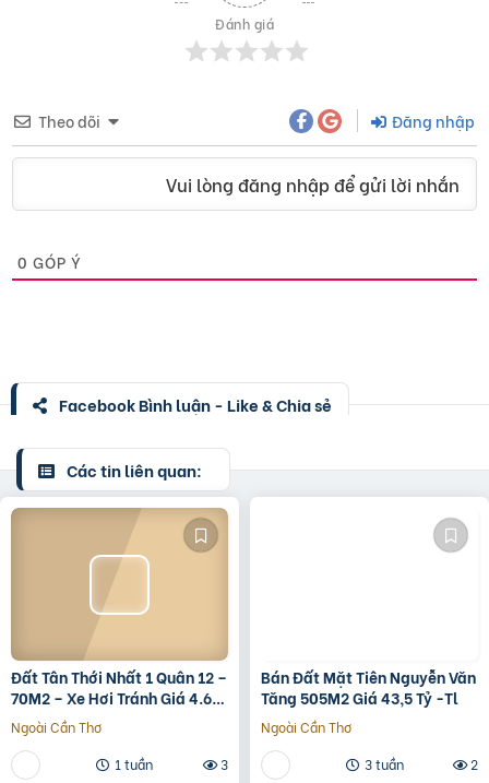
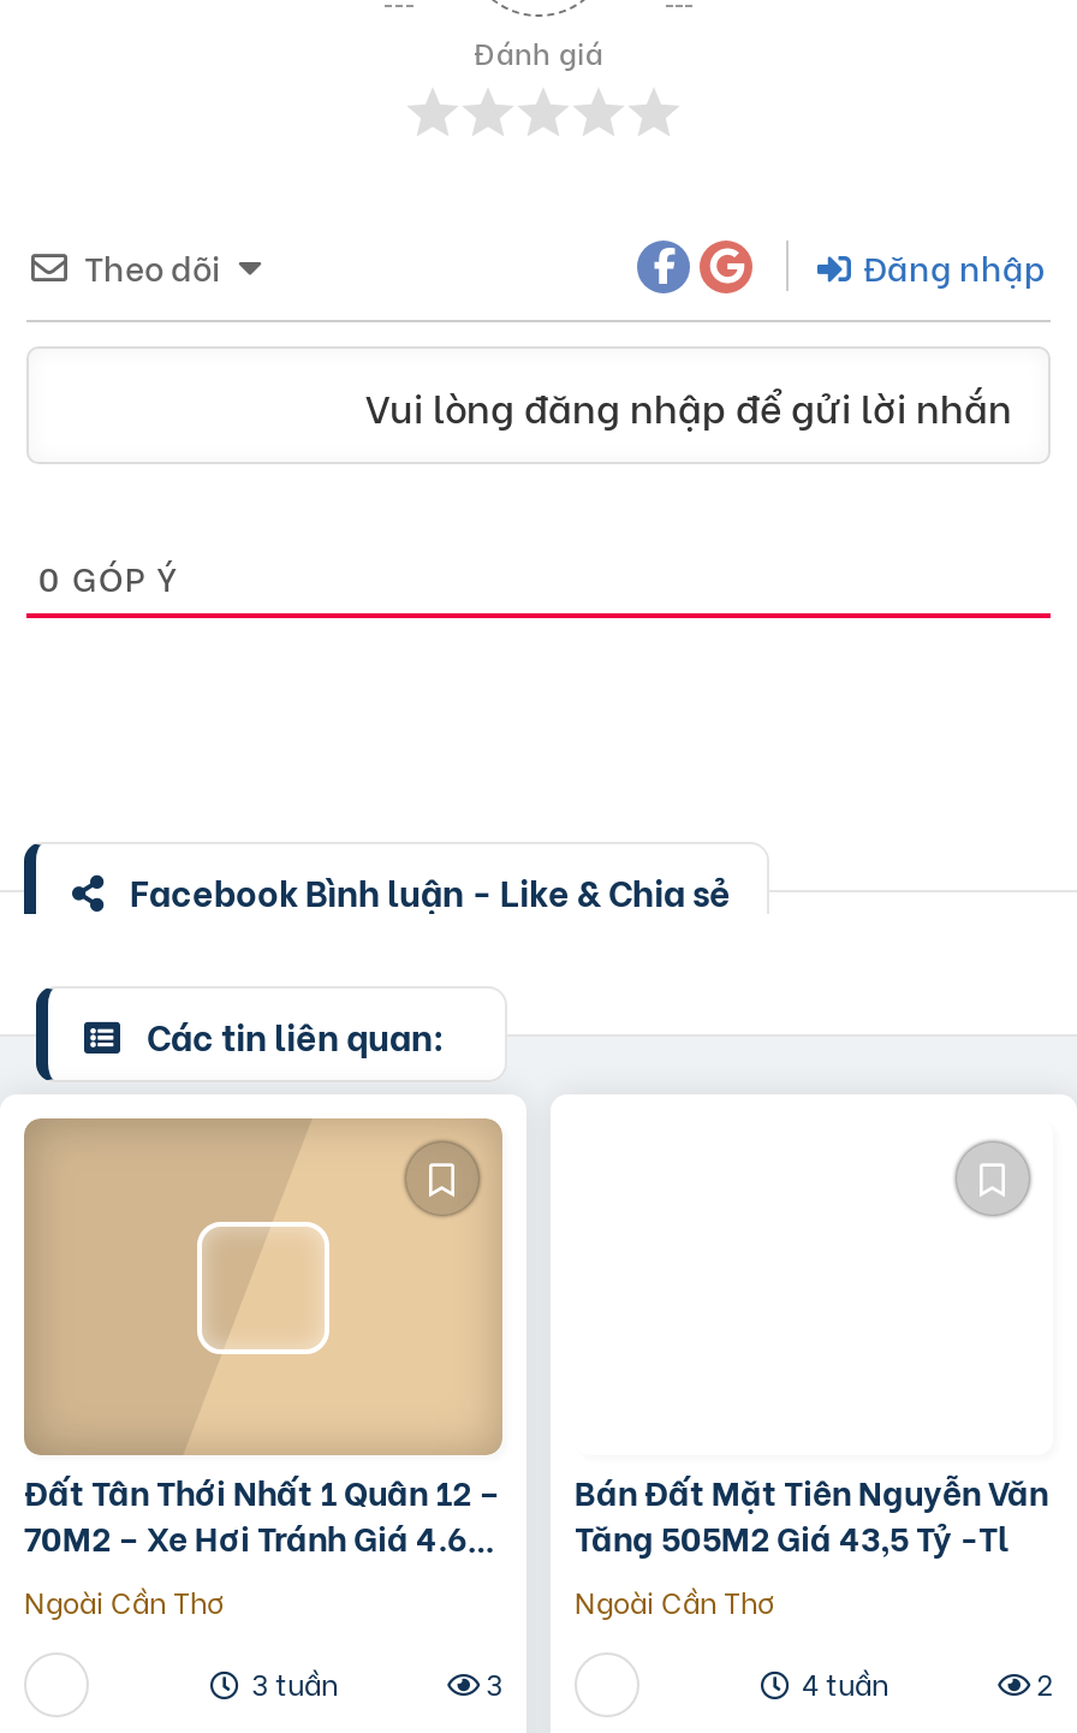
[115,754,153,773] 1 tuần -> [251,1661,338,1702] 3 tuần
[364,754,403,773] 3 tuần -> [802,1661,888,1702] 4 tuần

